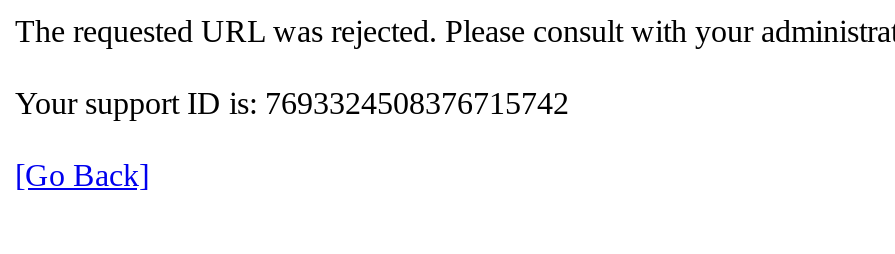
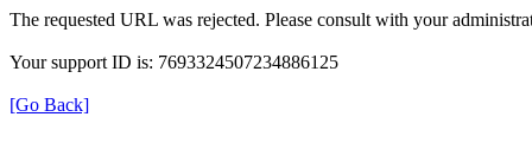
[15,86,569,120] Your support ID is: 7693324508376715742 -> [9,52,338,72] Your support ID is: 7693324507234886125

